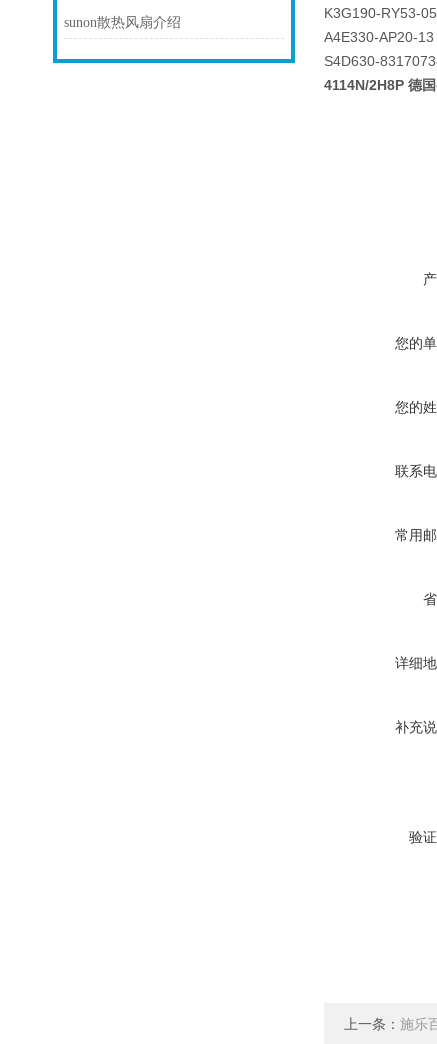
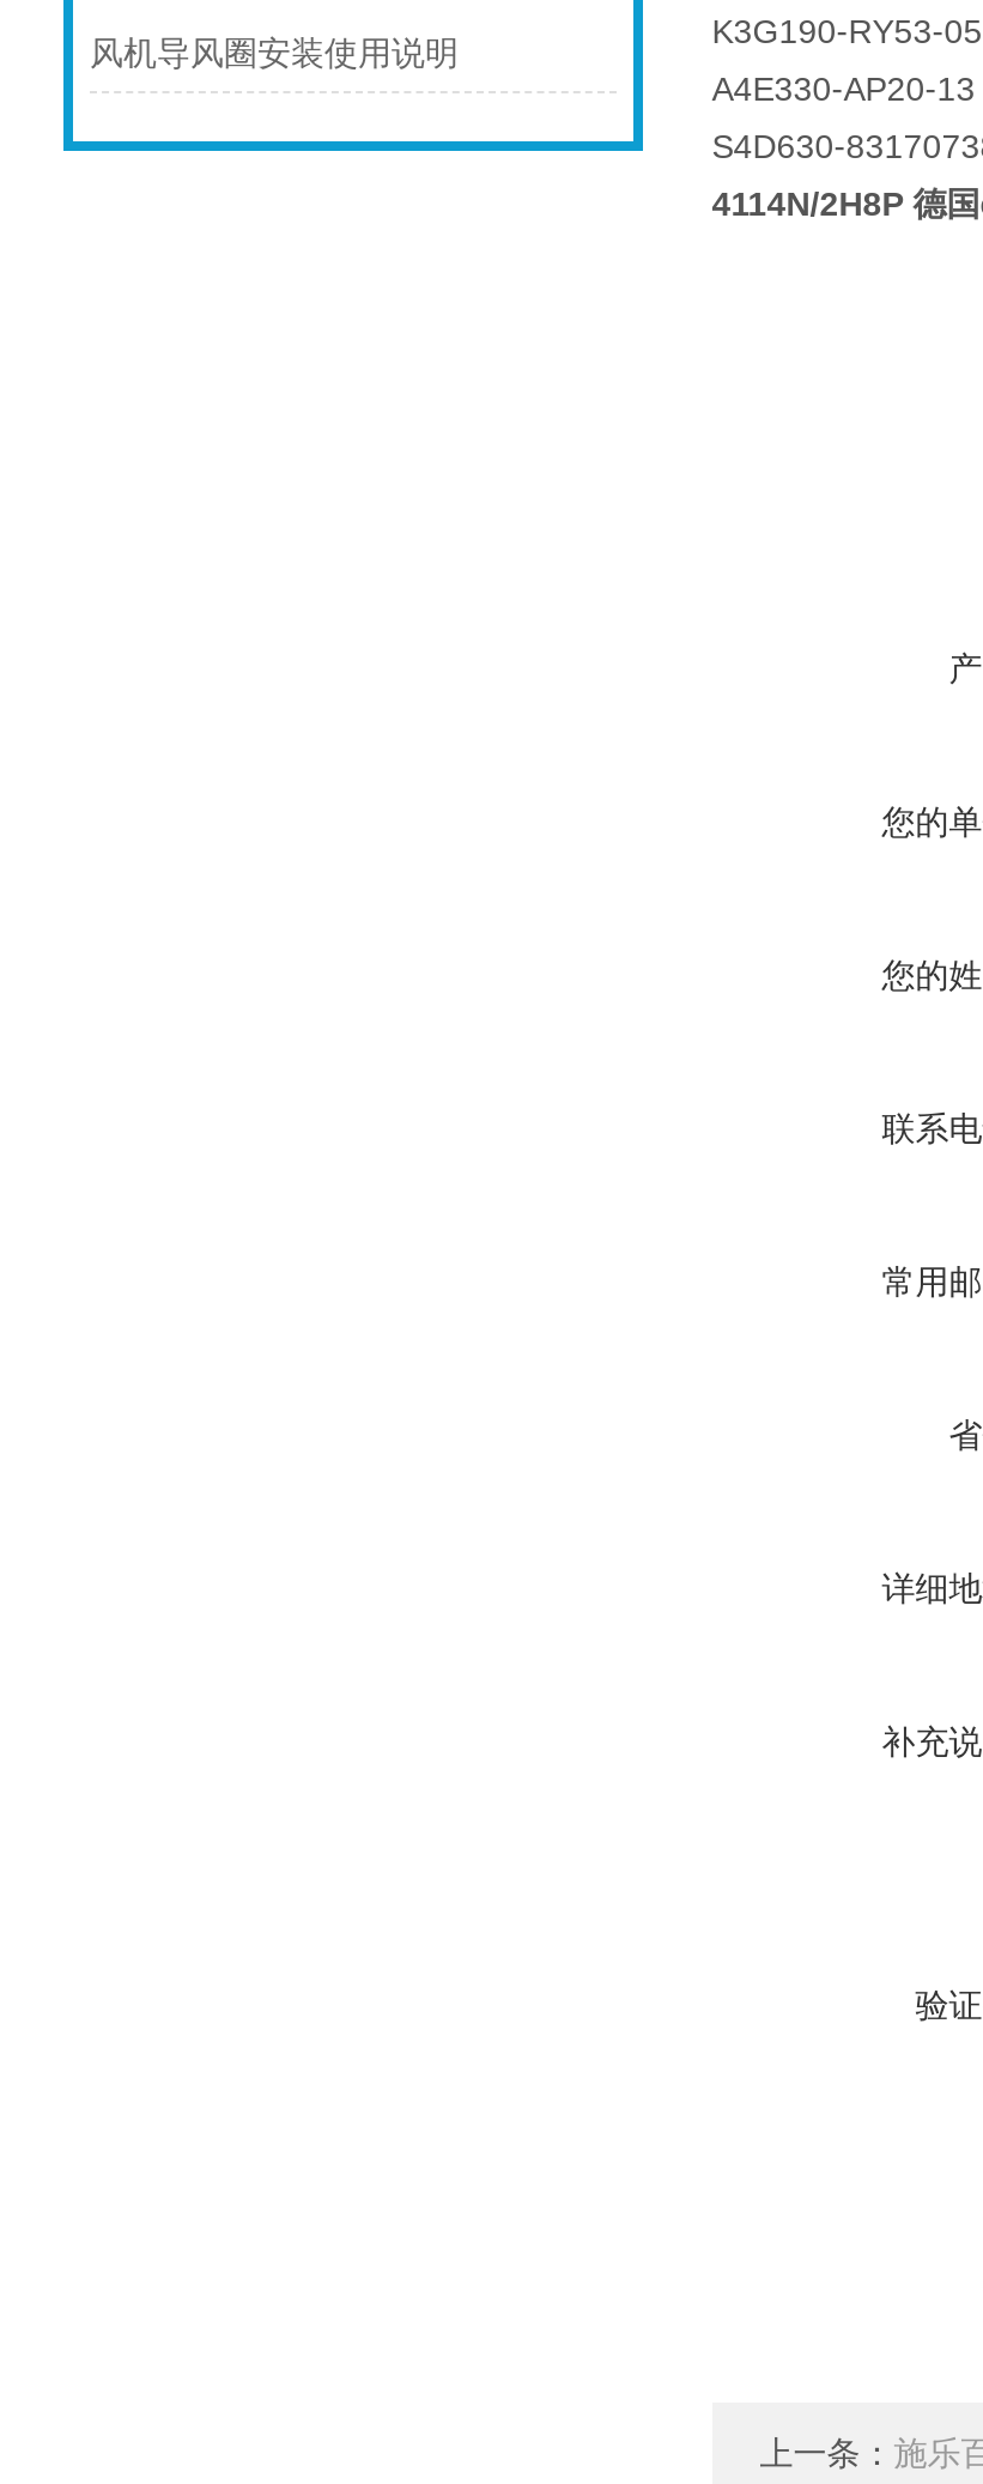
[64,15,181,30] sunon散热风扇介绍 -> [90,36,459,72] 风机导风圈安装使用说明

